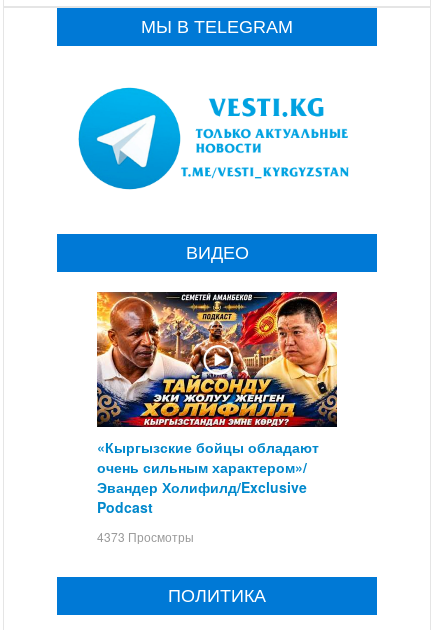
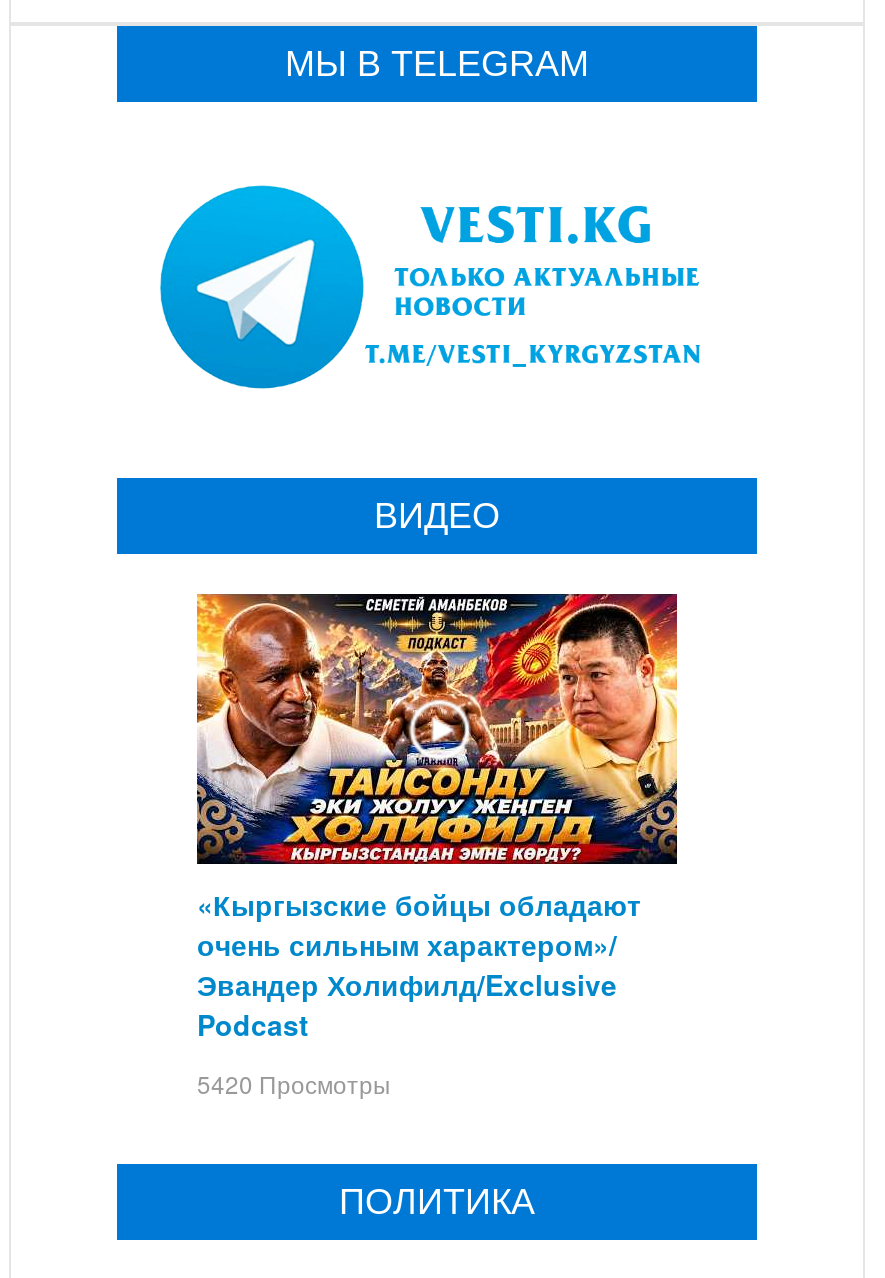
[97,528,194,545] 4373 Просмотры -> [197,1065,391,1099] 5420 Просмотры

